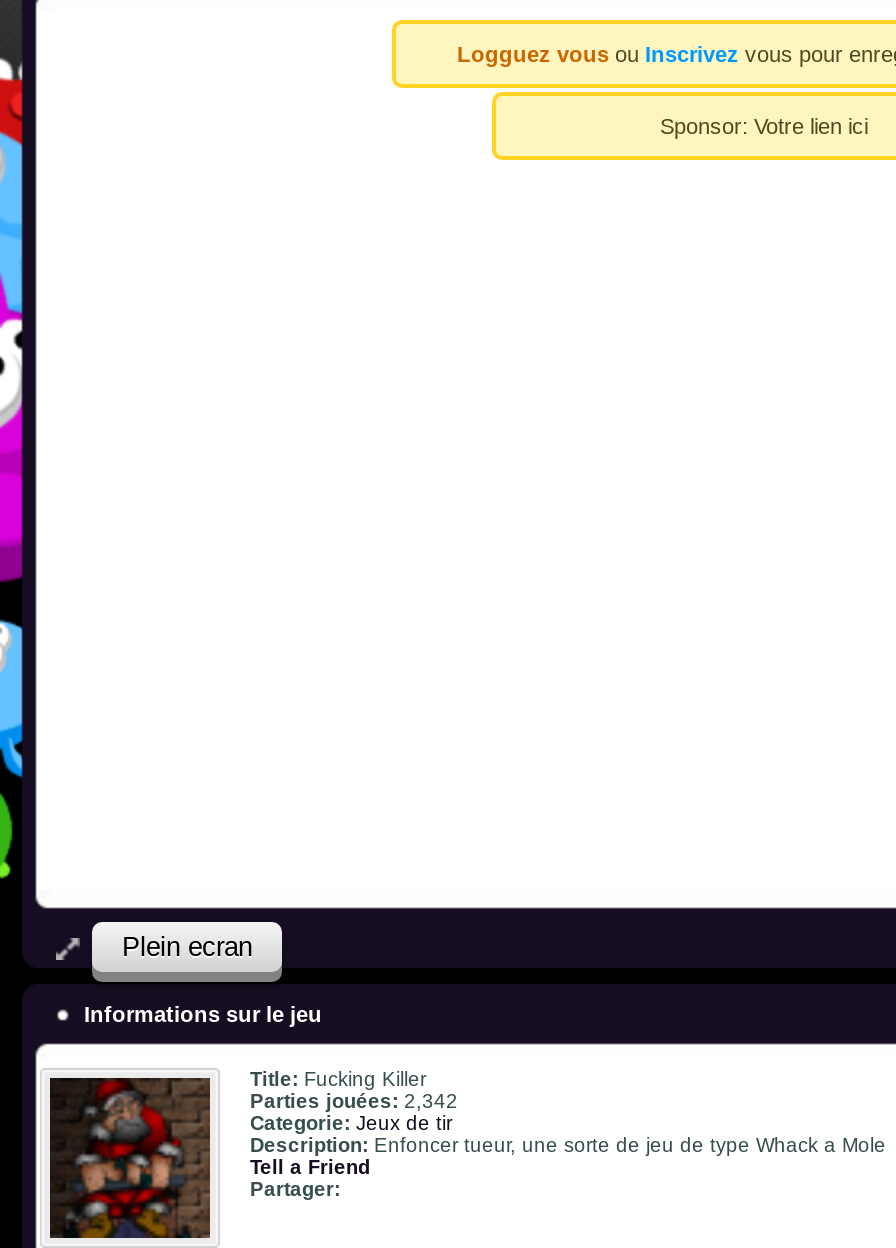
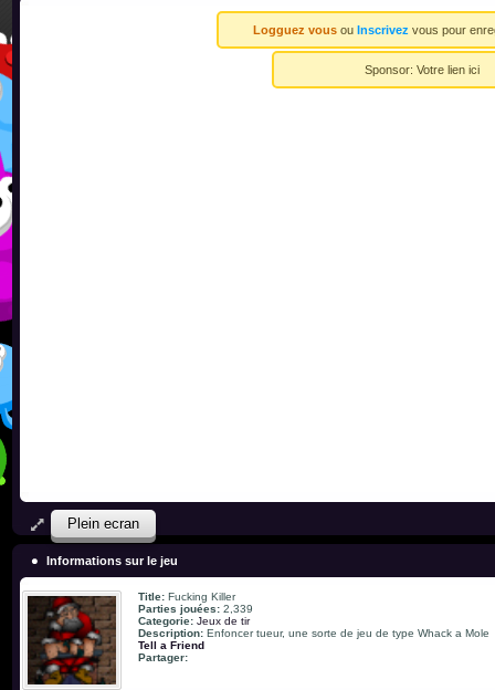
[250,1090,458,1112] Parties jouées: 2,342 -> [138,602,253,615] Parties jouées: 2,339

